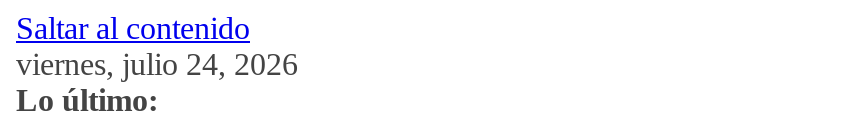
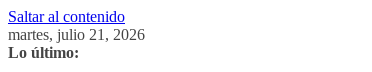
[16,47,298,81] viernes, julio 24, 2026 -> [8,26,145,43] martes, julio 21, 2026

